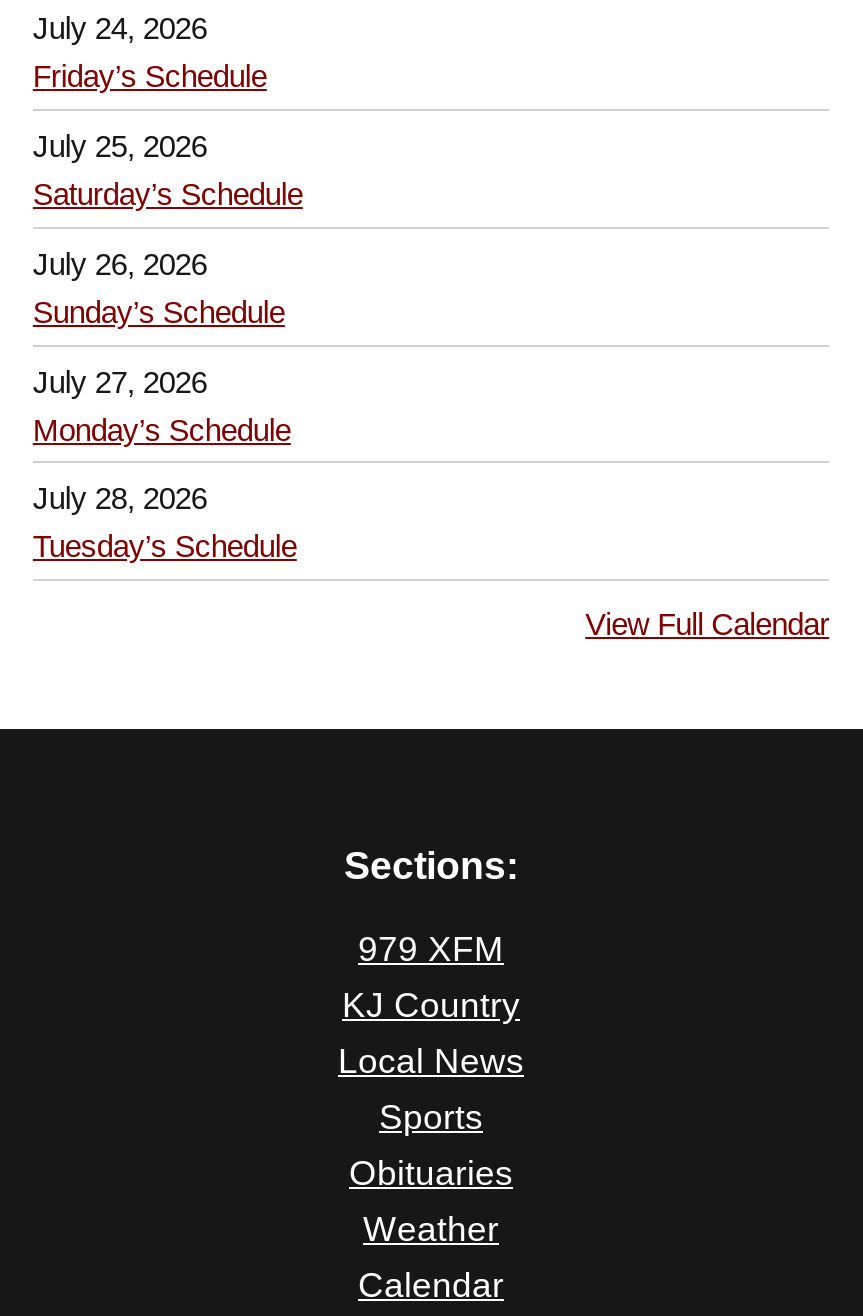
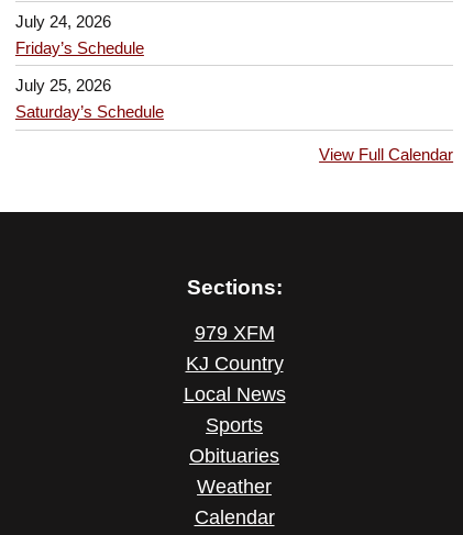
[33,247,297,564] July 26, 2026 | Sunday’s Schedule | July 27, 2026 | Monday’s Schedule | July 28, 2026 | Tuesday’s Schedule -> none

